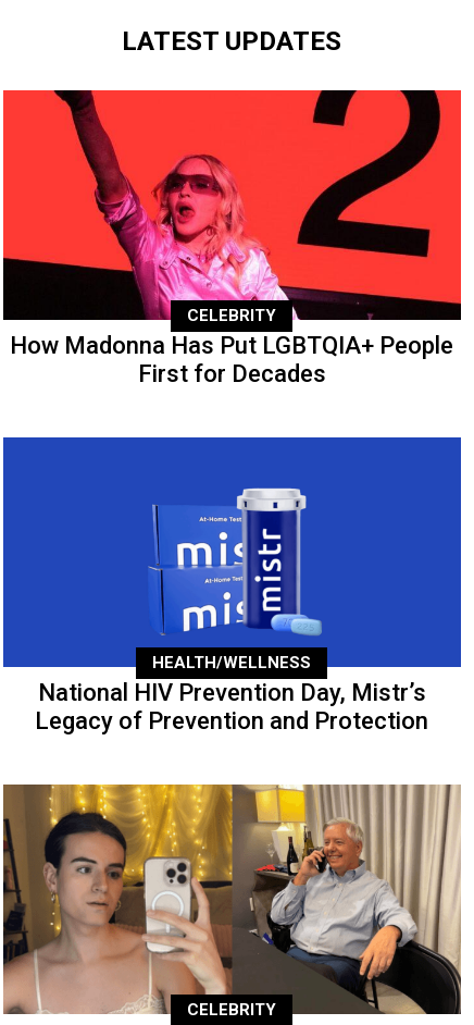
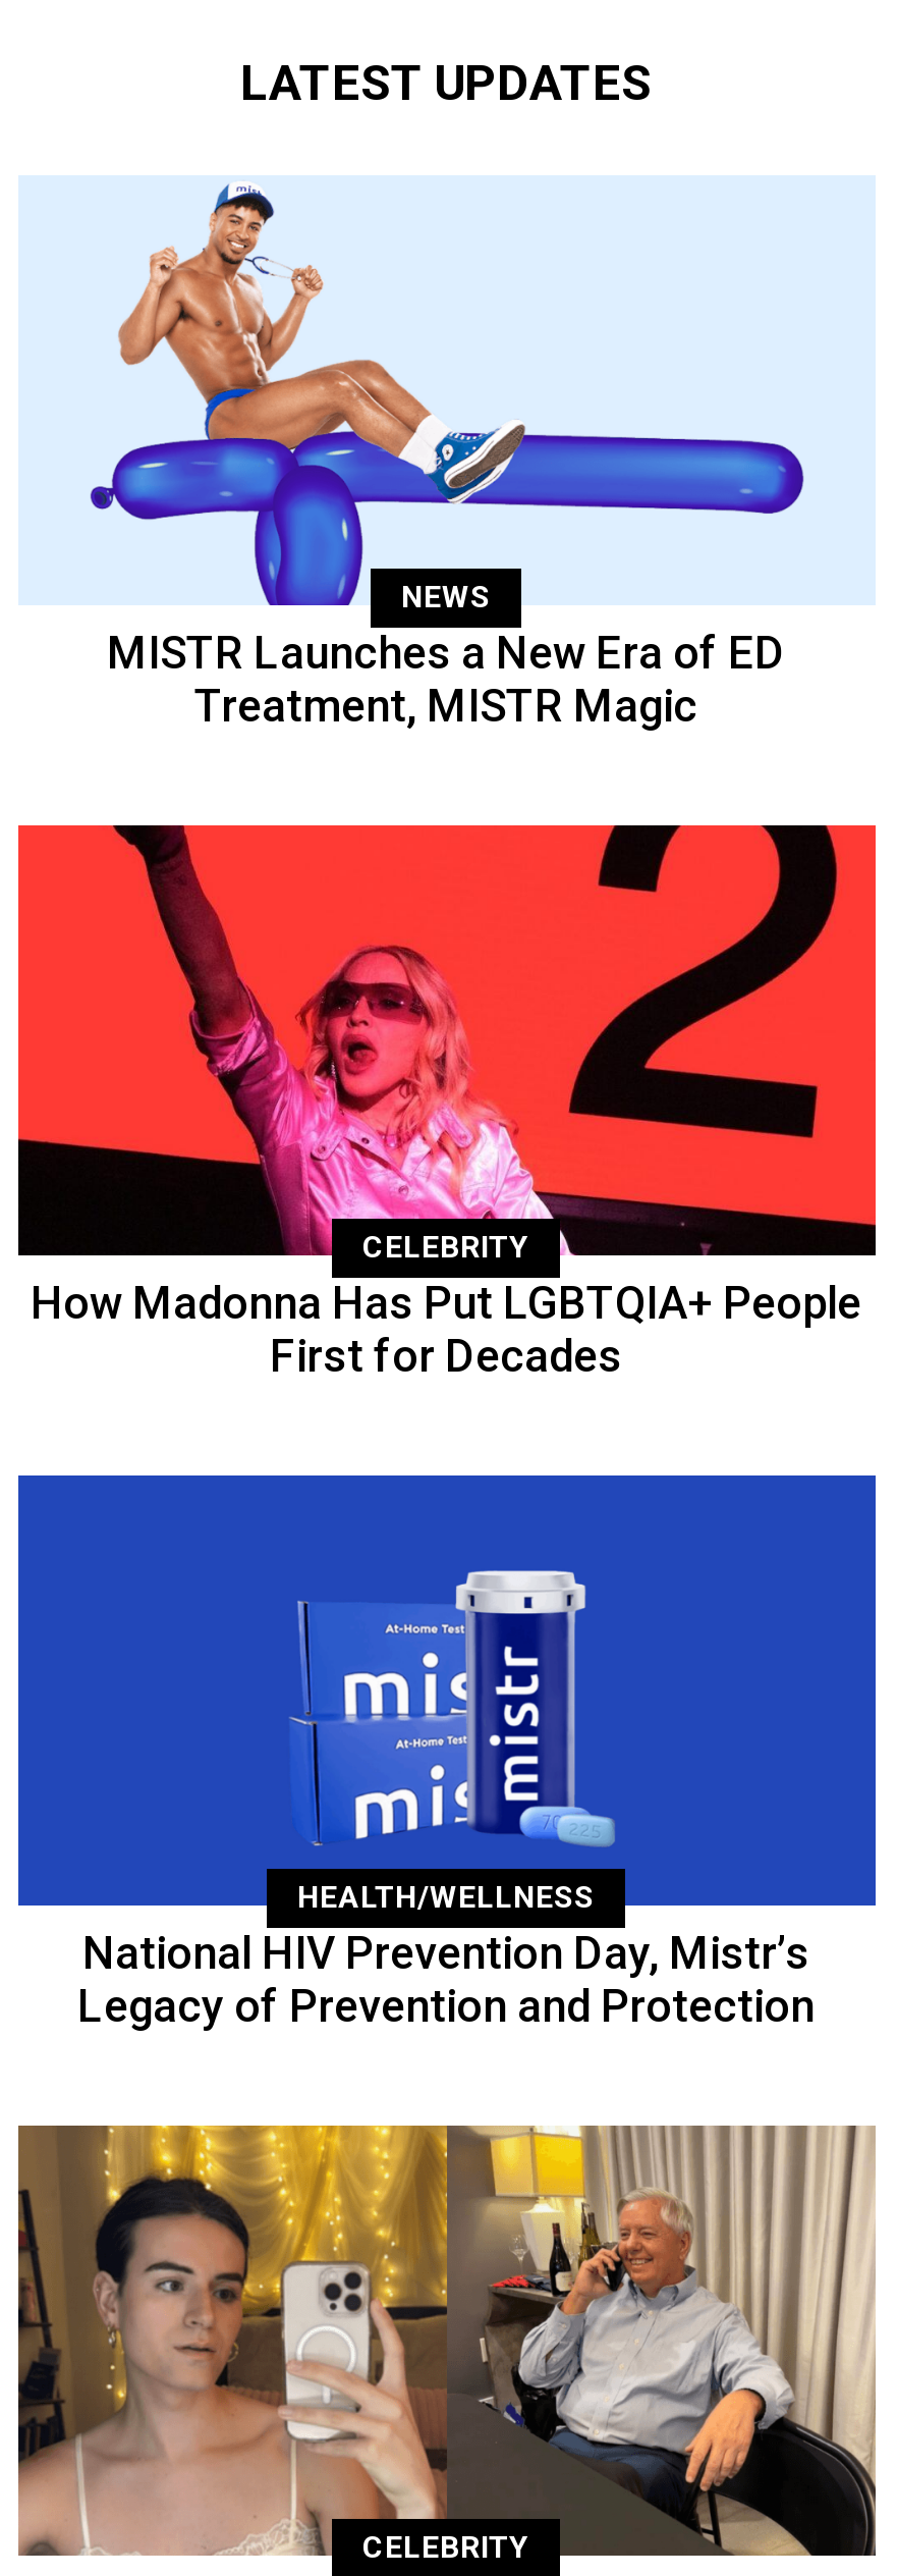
none -> [20,177,874,732] [image] | NEWS | MISTR Launches a New Era of ED | Treatment, MISTR Magic

